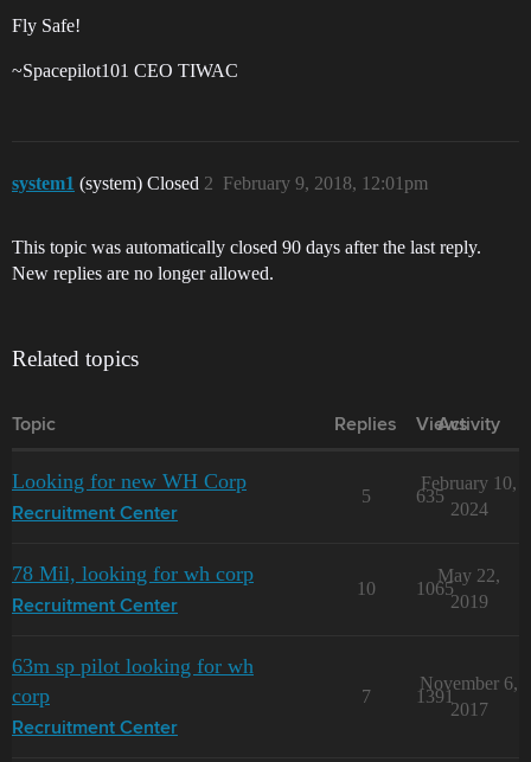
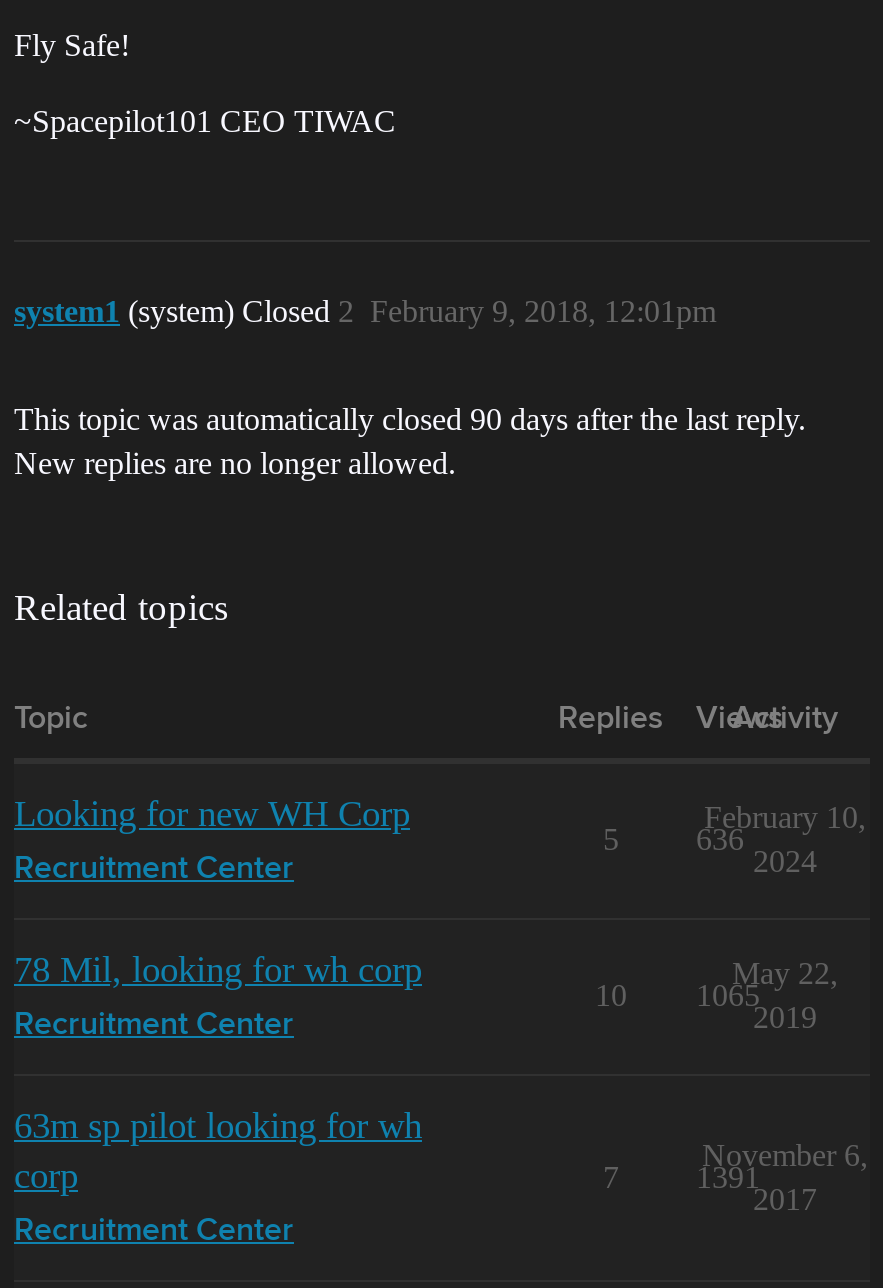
[416,486,444,506] 635 -> [696,823,744,857] 636

